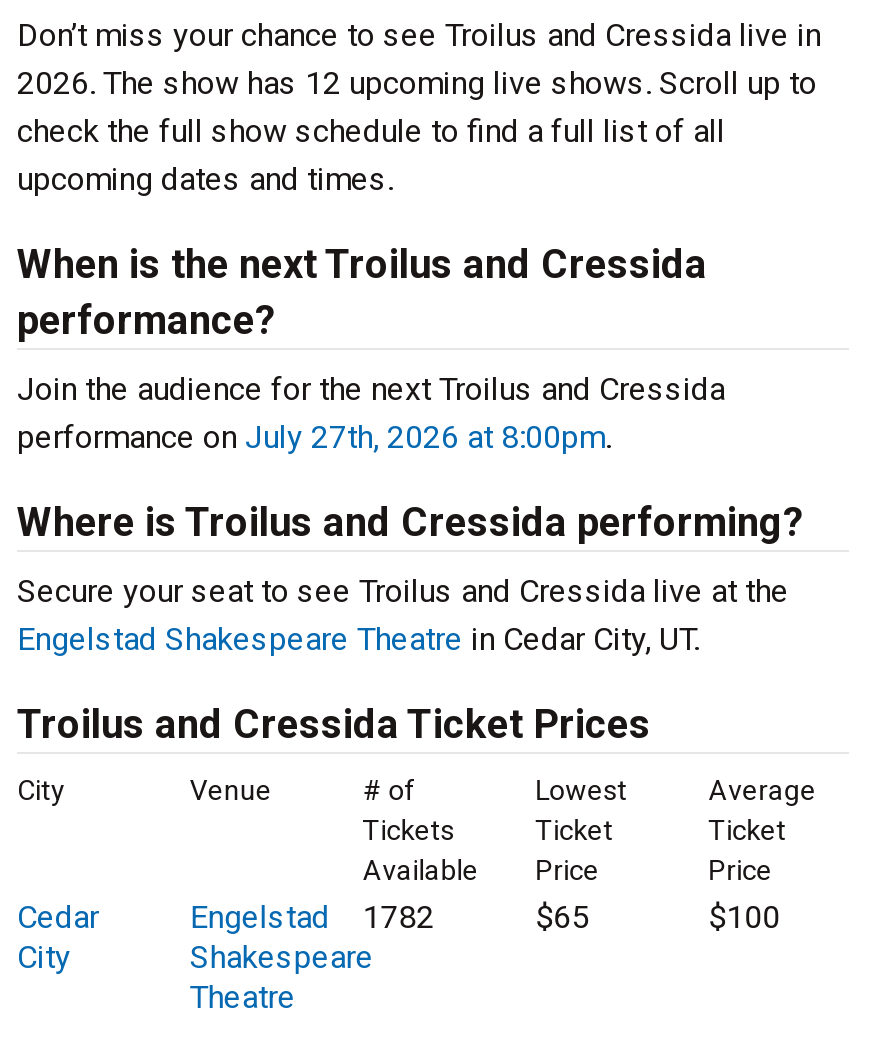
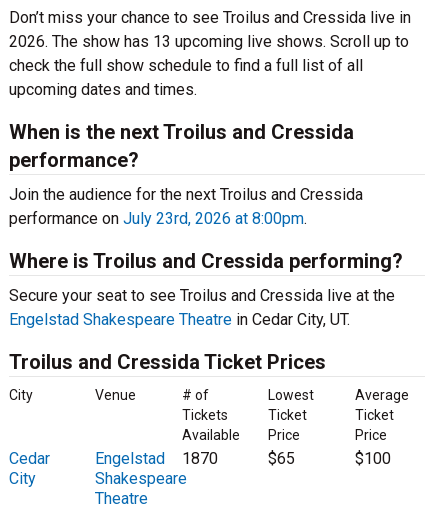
[17,64,817,102] 2026. The show has 12 upcoming live shows. Scroll up to -> [9,32,409,51] 2026. The show has 13 upcoming live shows. Scroll up to
[17,418,611,456] performance on July 27th, 2026 at 8:00pm. -> [9,209,307,228] performance on July 23rd, 2026 at 8:00pm.
[190,898,435,936] Engelstad 1782 -> [95,449,218,468] Engelstad 1870

